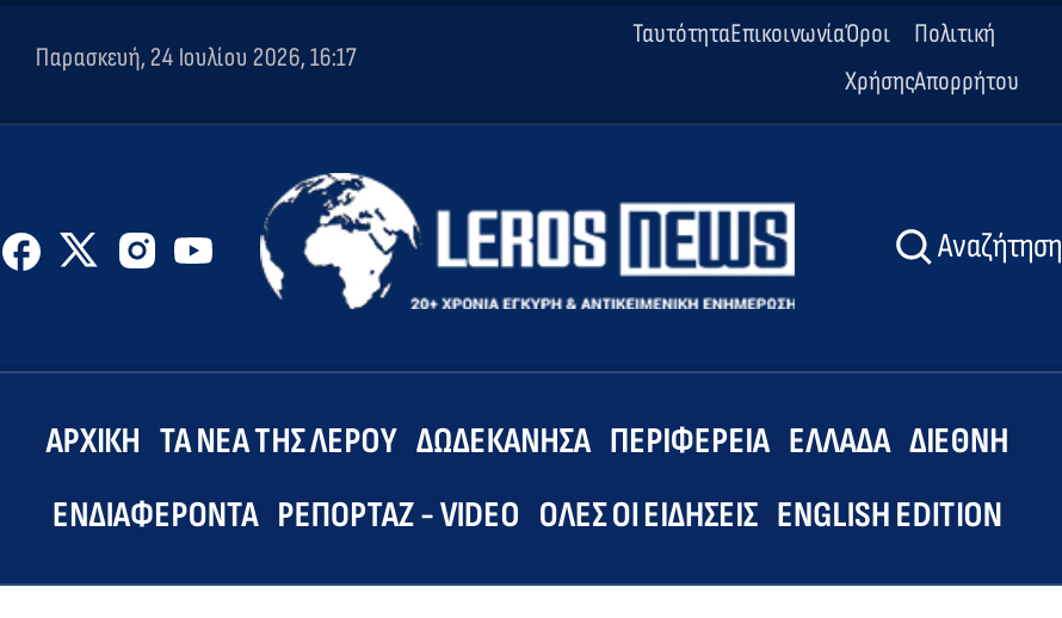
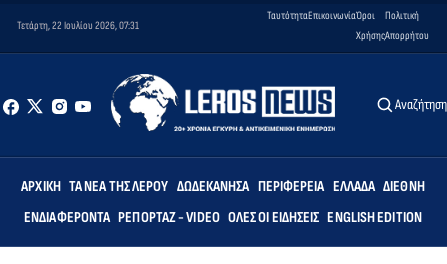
[36,42,355,73] Παρασκευή, 24 Ιουλίου 2026, 16:17 -> [17,19,139,32] Τετάρτη, 22 Ιουλίου 2026, 07:31

